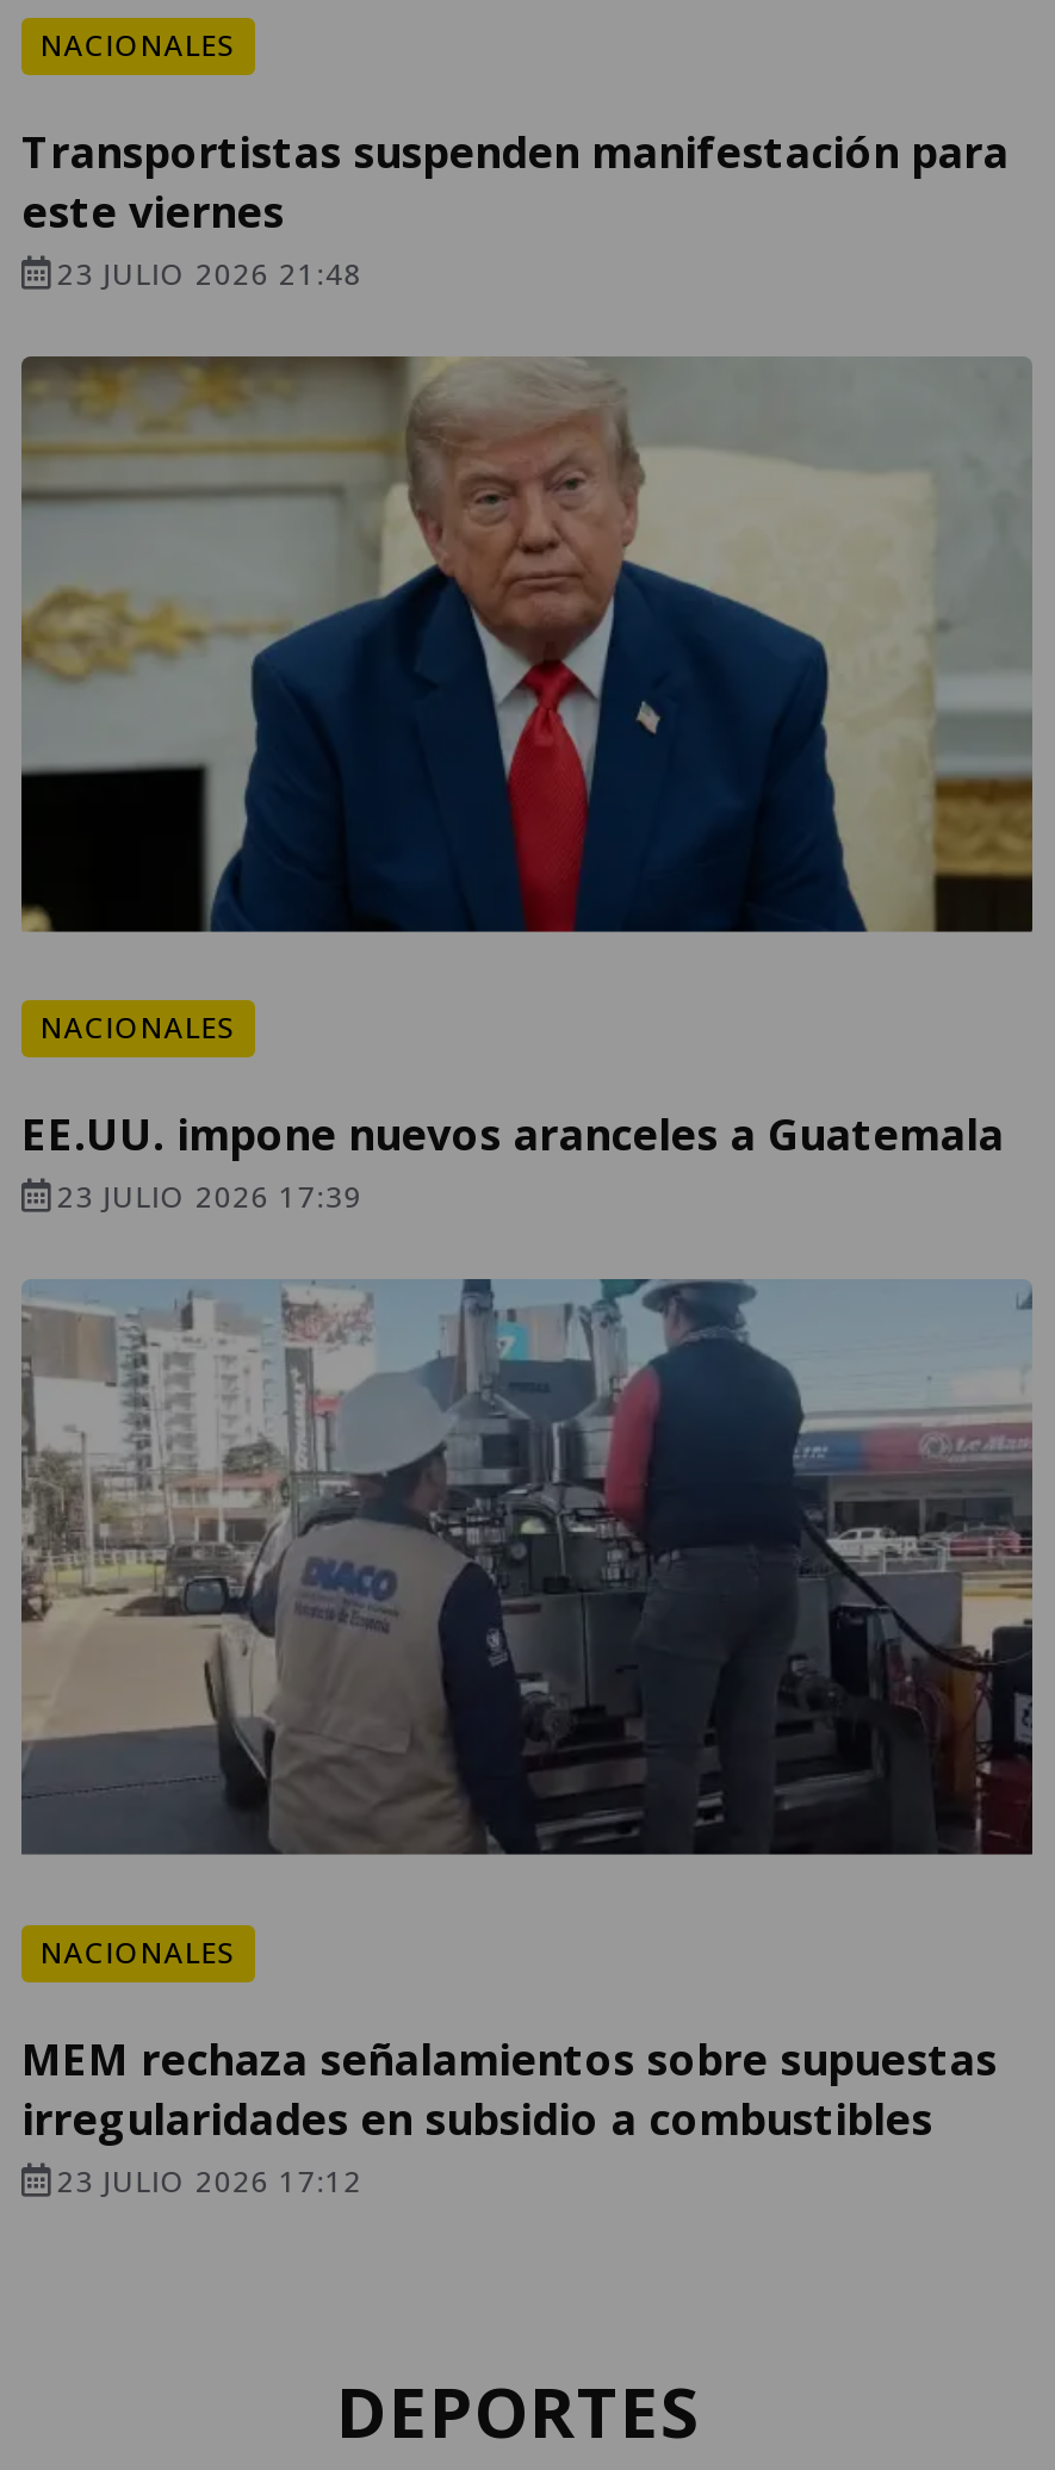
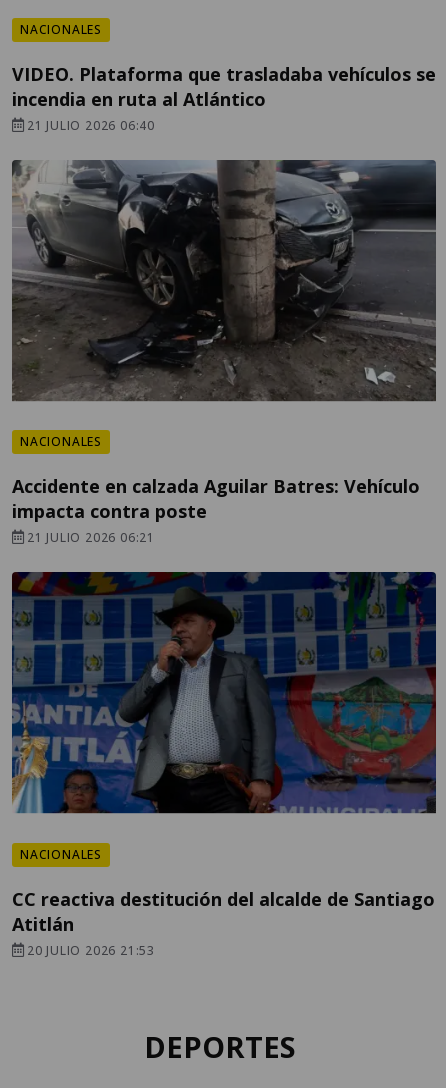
[21,122,1009,294] Transportistas suspenden manifestación para | este viernes | 23 JULIO 2026 21:48 -> [12,62,436,134] VIDEO. Plataforma que trasladaba vehículos se | incendia en ruta al Atlántico | 21 JULIO 2026 06:40
[19,354,1035,933] [image] -> [11,160,437,402] [image]
[21,1106,1004,1218] EE.UU. impone nuevos aranceles a Guatemala | 23 JULIO 2026 17:39 -> [12,474,420,546] Accidente en calzada Aguilar Batres: Vehículo | impacta contra poste | 21 JULIO 2026 06:21
[21,1277,1035,1856] [image] -> [11,571,437,814] [image]
[21,2029,997,2201] MEM rechaza señalamientos sobre supuestas | irregularidades en subsidio a combustibles | 23 JULIO 2026 17:12 -> [12,887,435,959] CC reactiva destitución del alcalde de Santiago | Atitlán | 20 JULIO 2026 21:53

